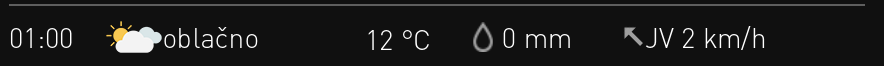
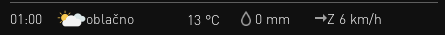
[365,18,572,56] 12 °C 0 mm -> [187,9,290,28] 13 °C 0 mm
[645,18,767,54] JV 2 km/h -> [327,9,382,27] Z 6 km/h

